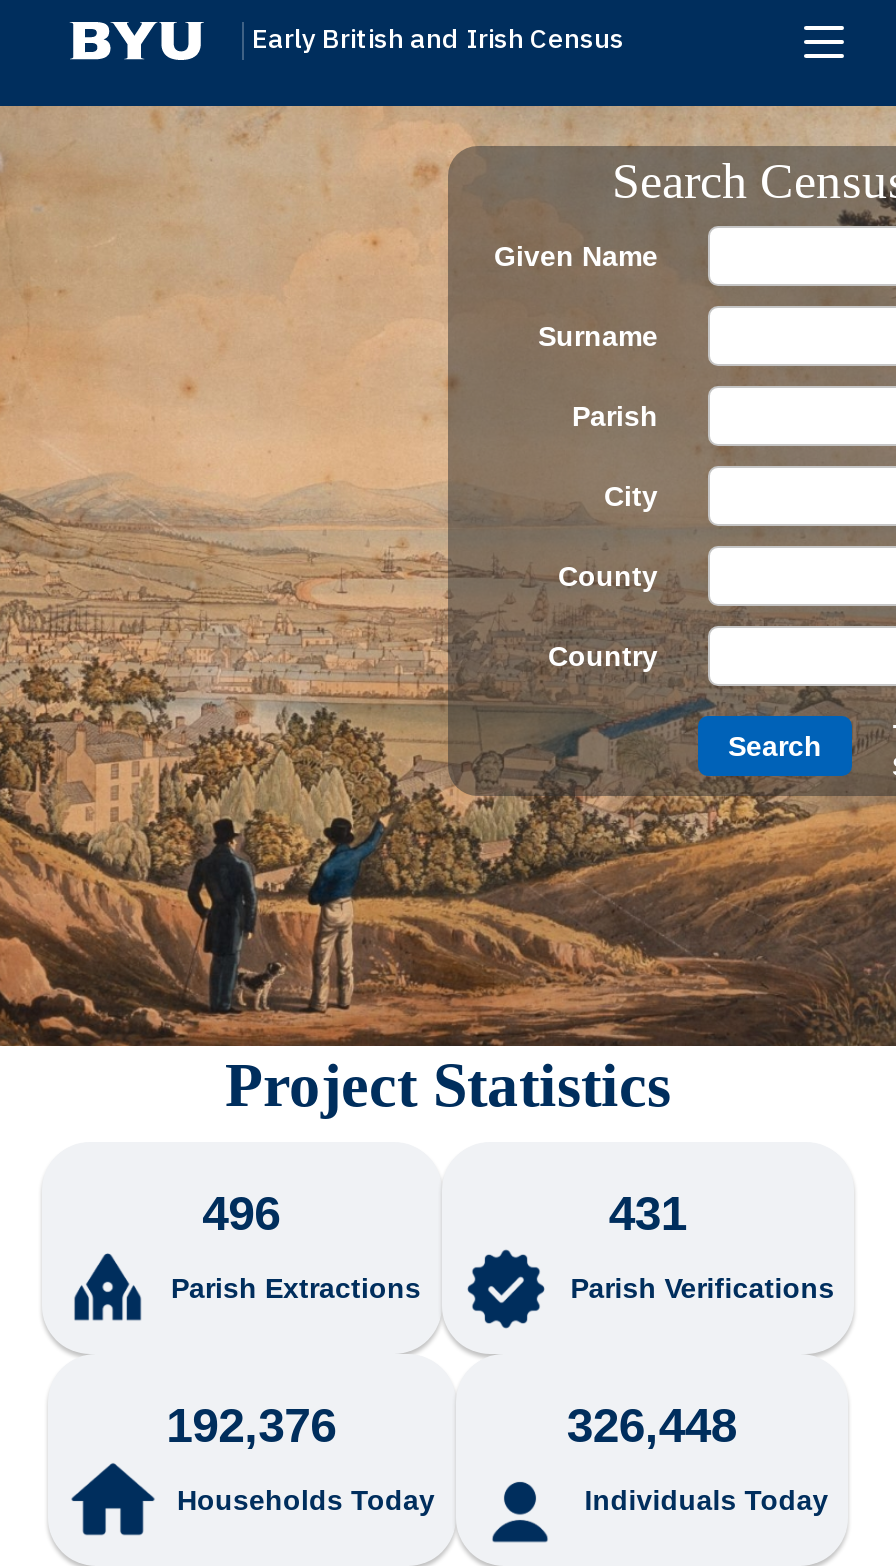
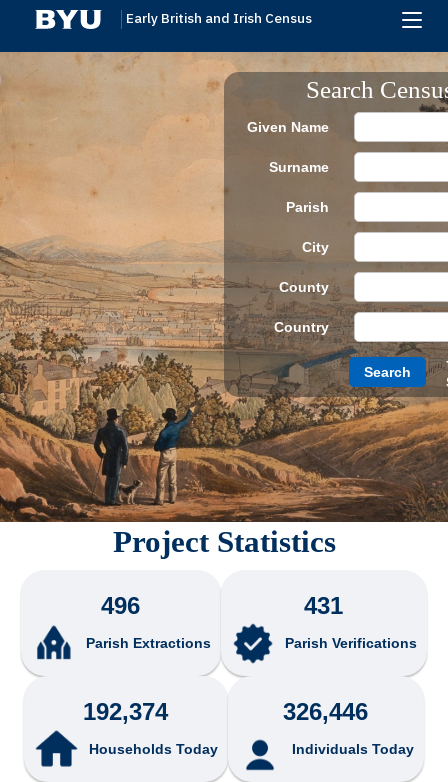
[166,1398,336,1452] 192,376 -> [83,698,168,725] 192,374
[567,1398,737,1452] 326,448 -> [283,698,368,725] 326,446

